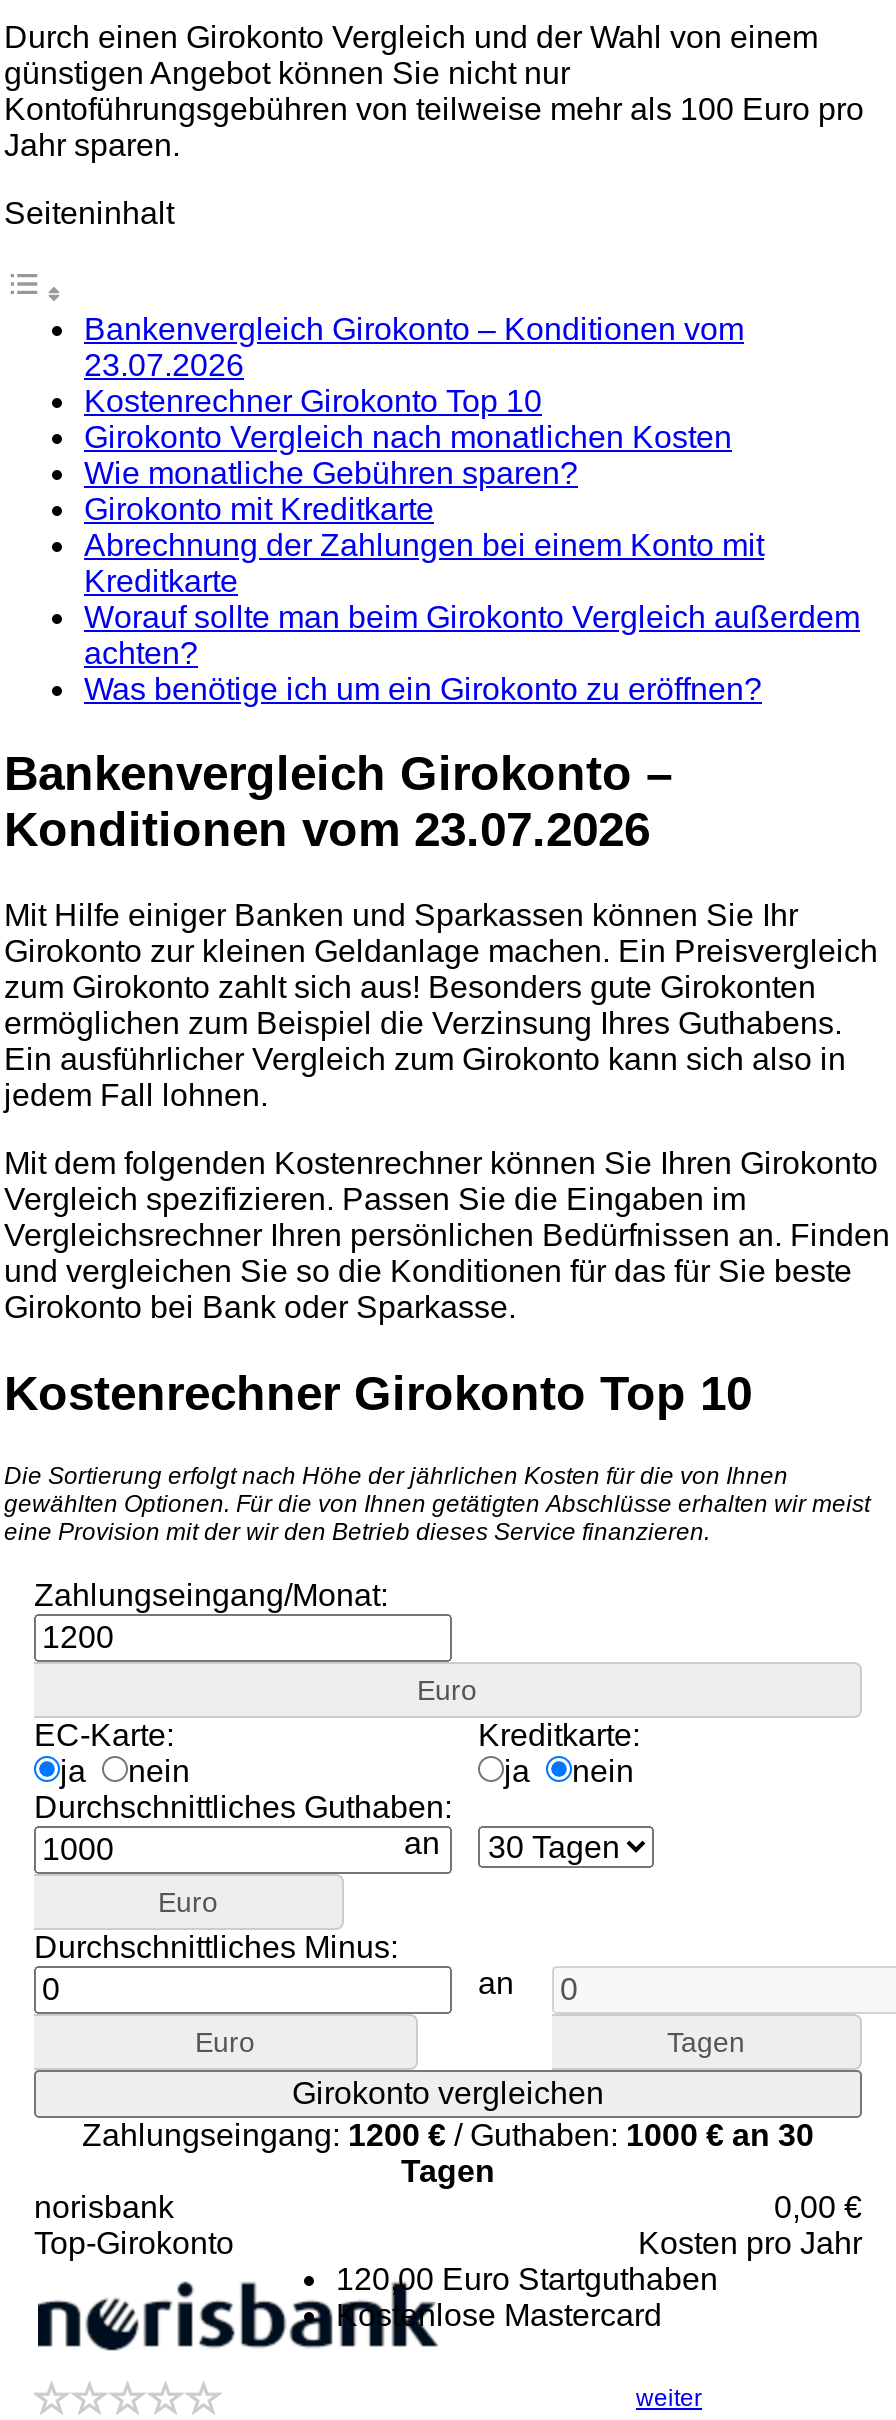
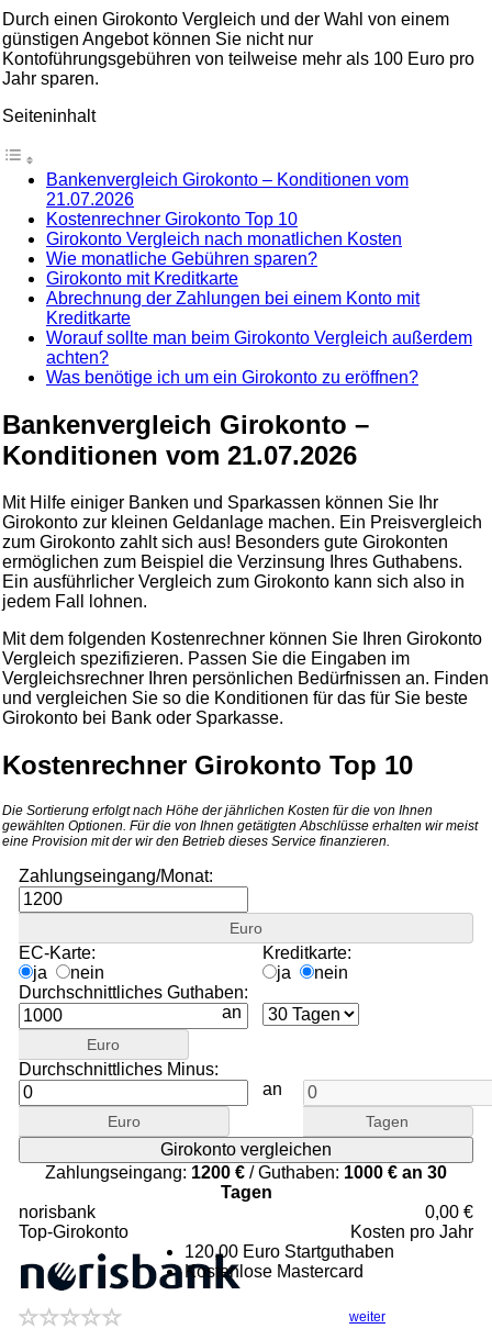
[84,347,244,381] 23.07.2026 -> [46,190,134,209] 21.07.2026
[4,803,650,857] Konditionen vom 23.07.2026 -> [2,441,357,470] Konditionen vom 21.07.2026

